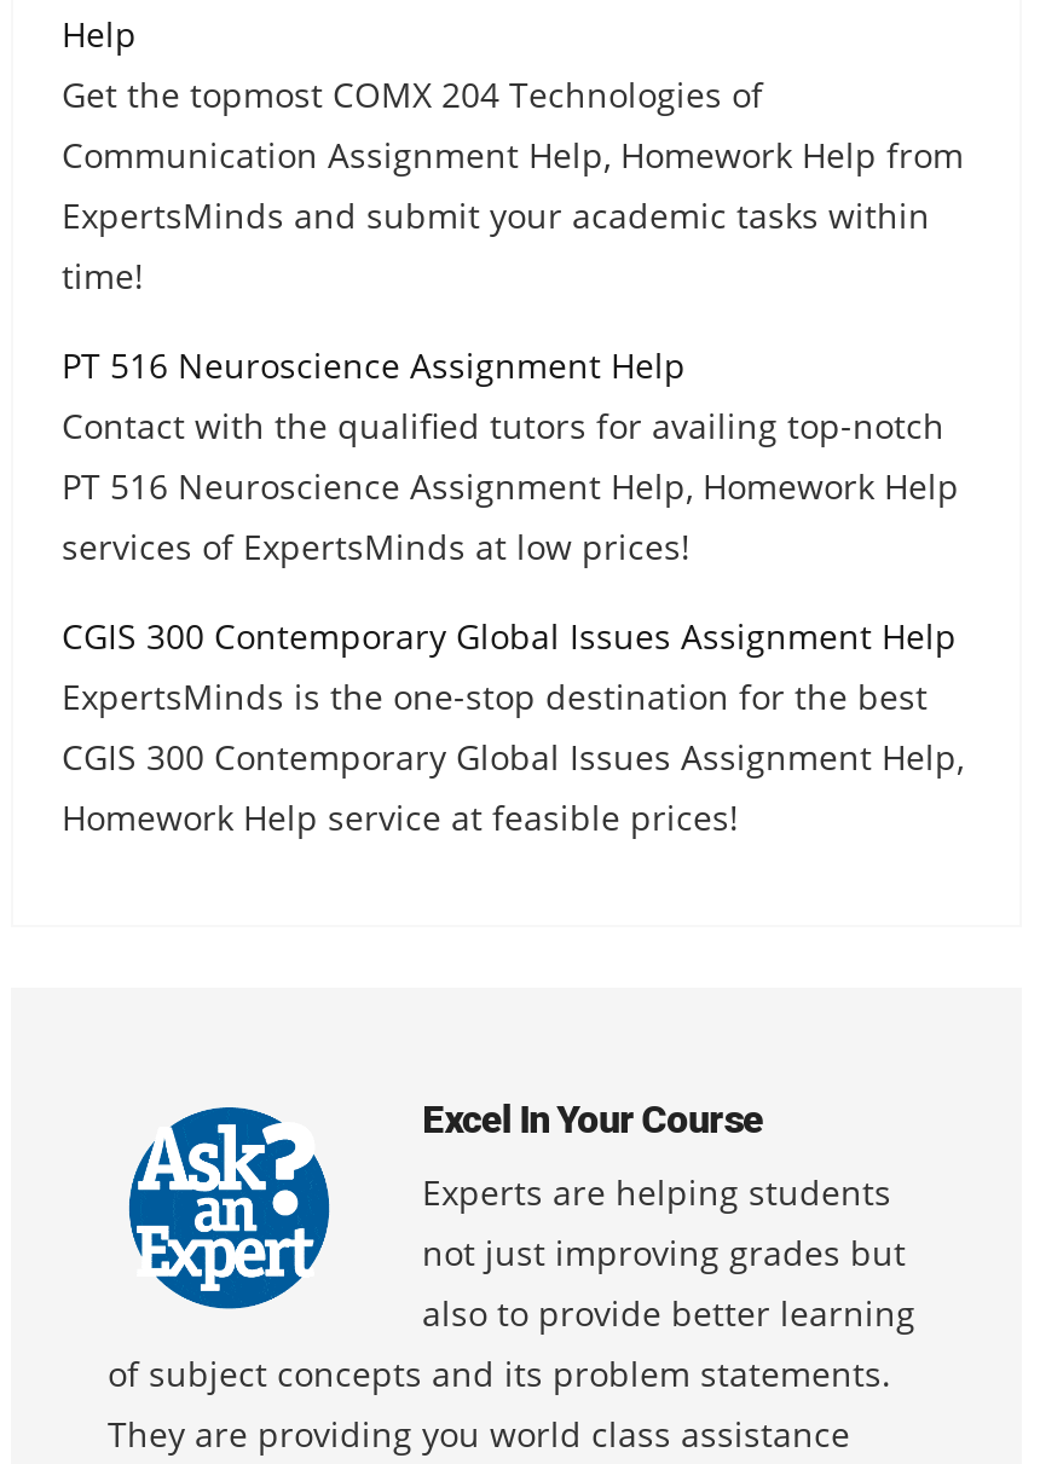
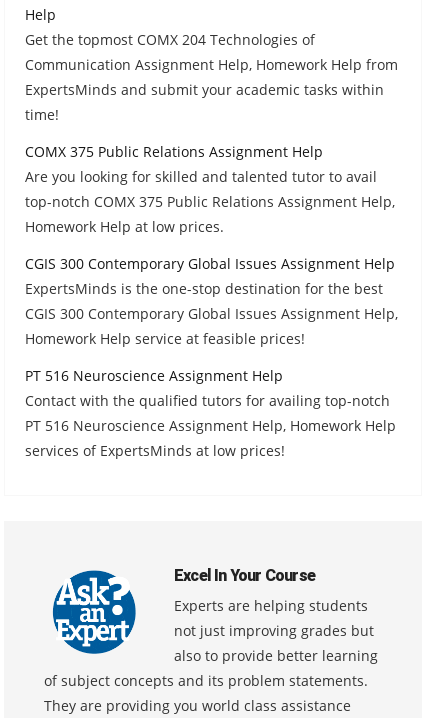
none -> [25,142,395,236] COMX 375 Public Relations Assignment Help | Are you looking for skilled and talented tutor to avail | top-notch COMX 375 Public Relations Assignment Help, | Homework Help at low prices.
moved [62,341,959,569] -> [25,366,396,460]: PT 516 Neuroscience Assignment Help | Contact with the qualified tutors for availing top-notch | PT 516 Neuroscience Assignment Help, Homework Help | services of ExpertsMinds at low prices!

